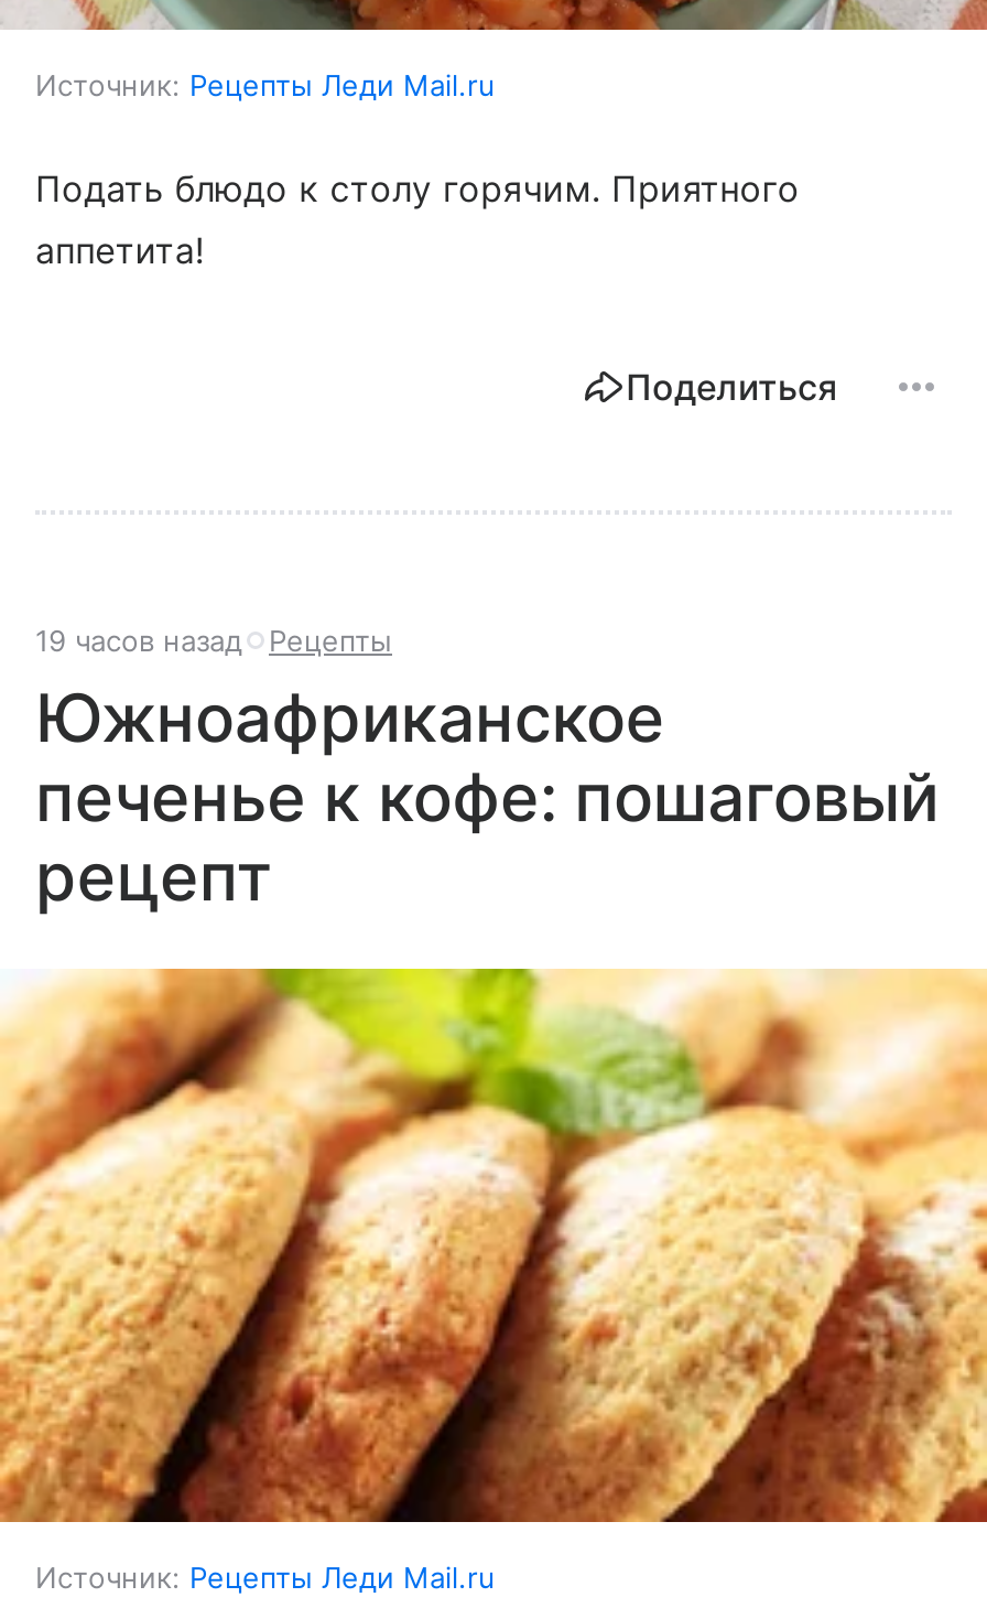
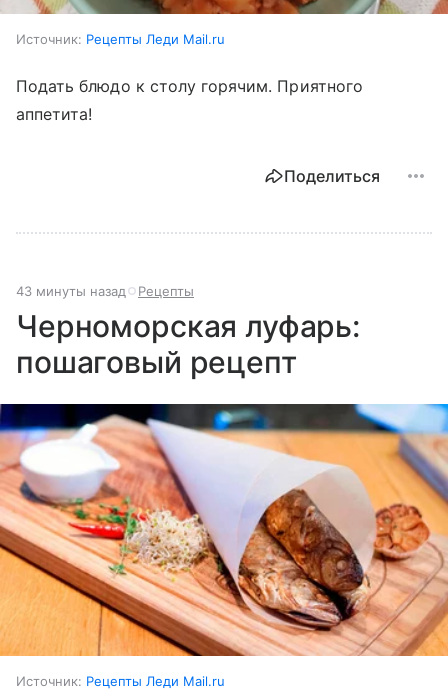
[35,623,392,658] 19 часов назад Рецепты -> [16,283,194,299] 43 минуты назад Рецепты
[35,678,939,916] Южноафриканское | печенье к кофе: пошаговый | рецепт -> [16,308,360,380] Черноморская луфарь: | пошаговый рецепт
[7,965,980,1523] [image] -> [3,403,445,657] [image]

